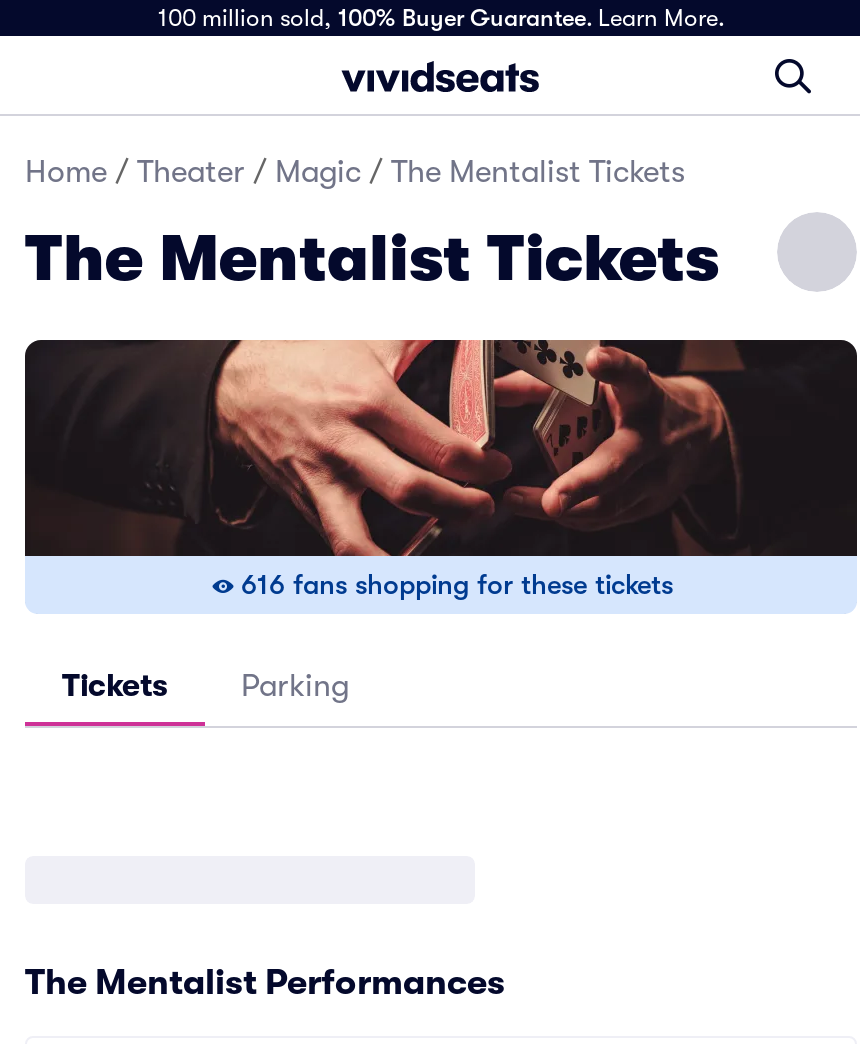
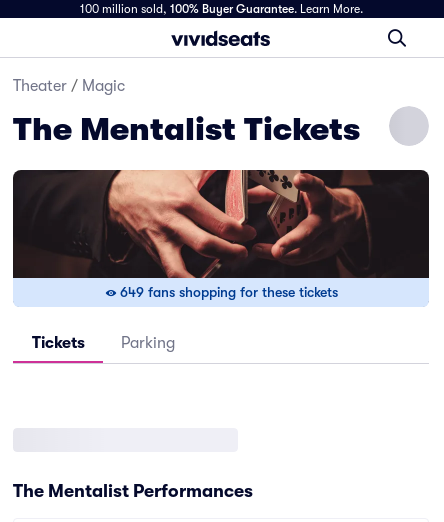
[25,154,685,190] Home / Theater / Magic / The Mentalist Tickets -> [13,77,125,95] Theater / Magic
[241,568,673,600] 616 fans shopping for these tickets -> [120,284,338,300] 649 fans shopping for these tickets

